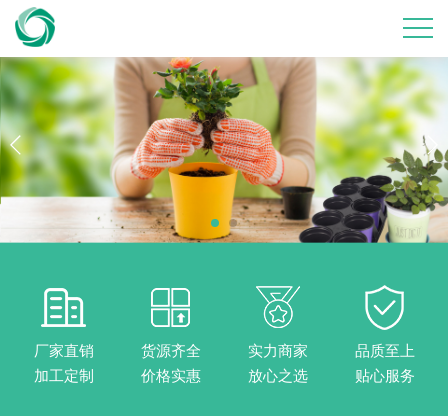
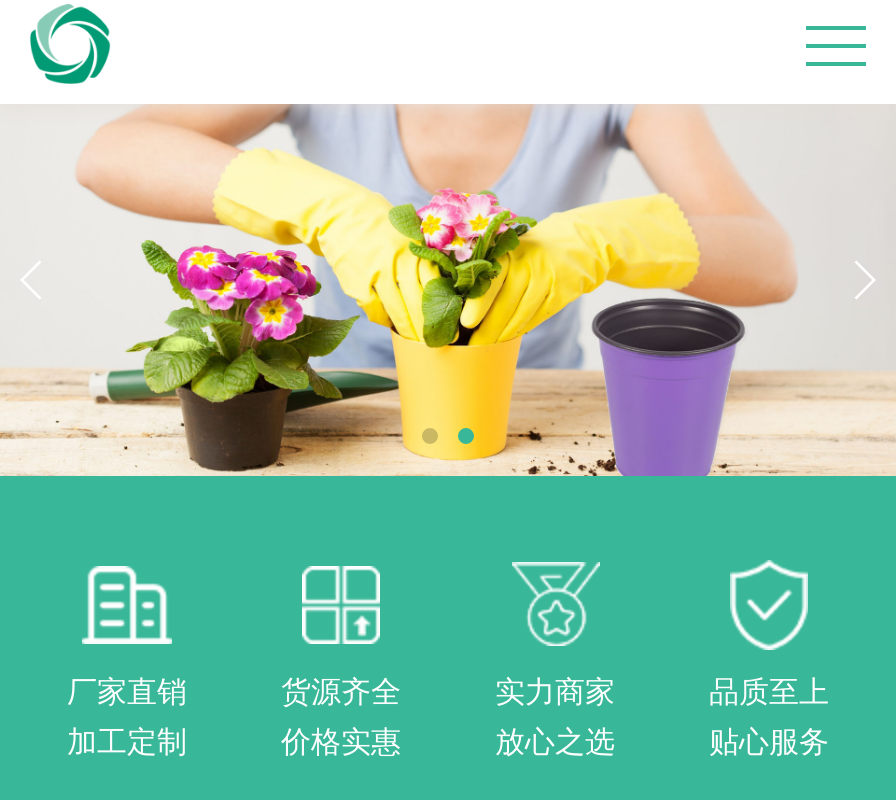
[3,57,445,244] [image] -> [6,106,890,478] [image]

